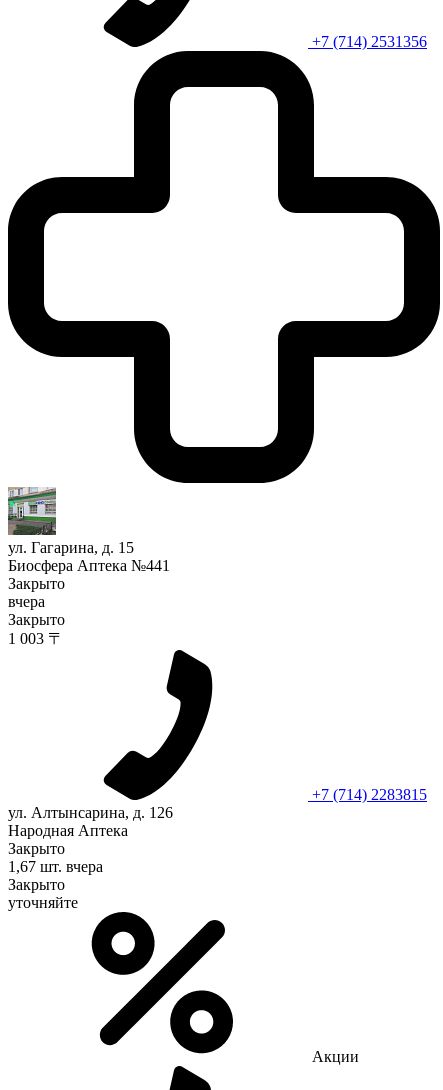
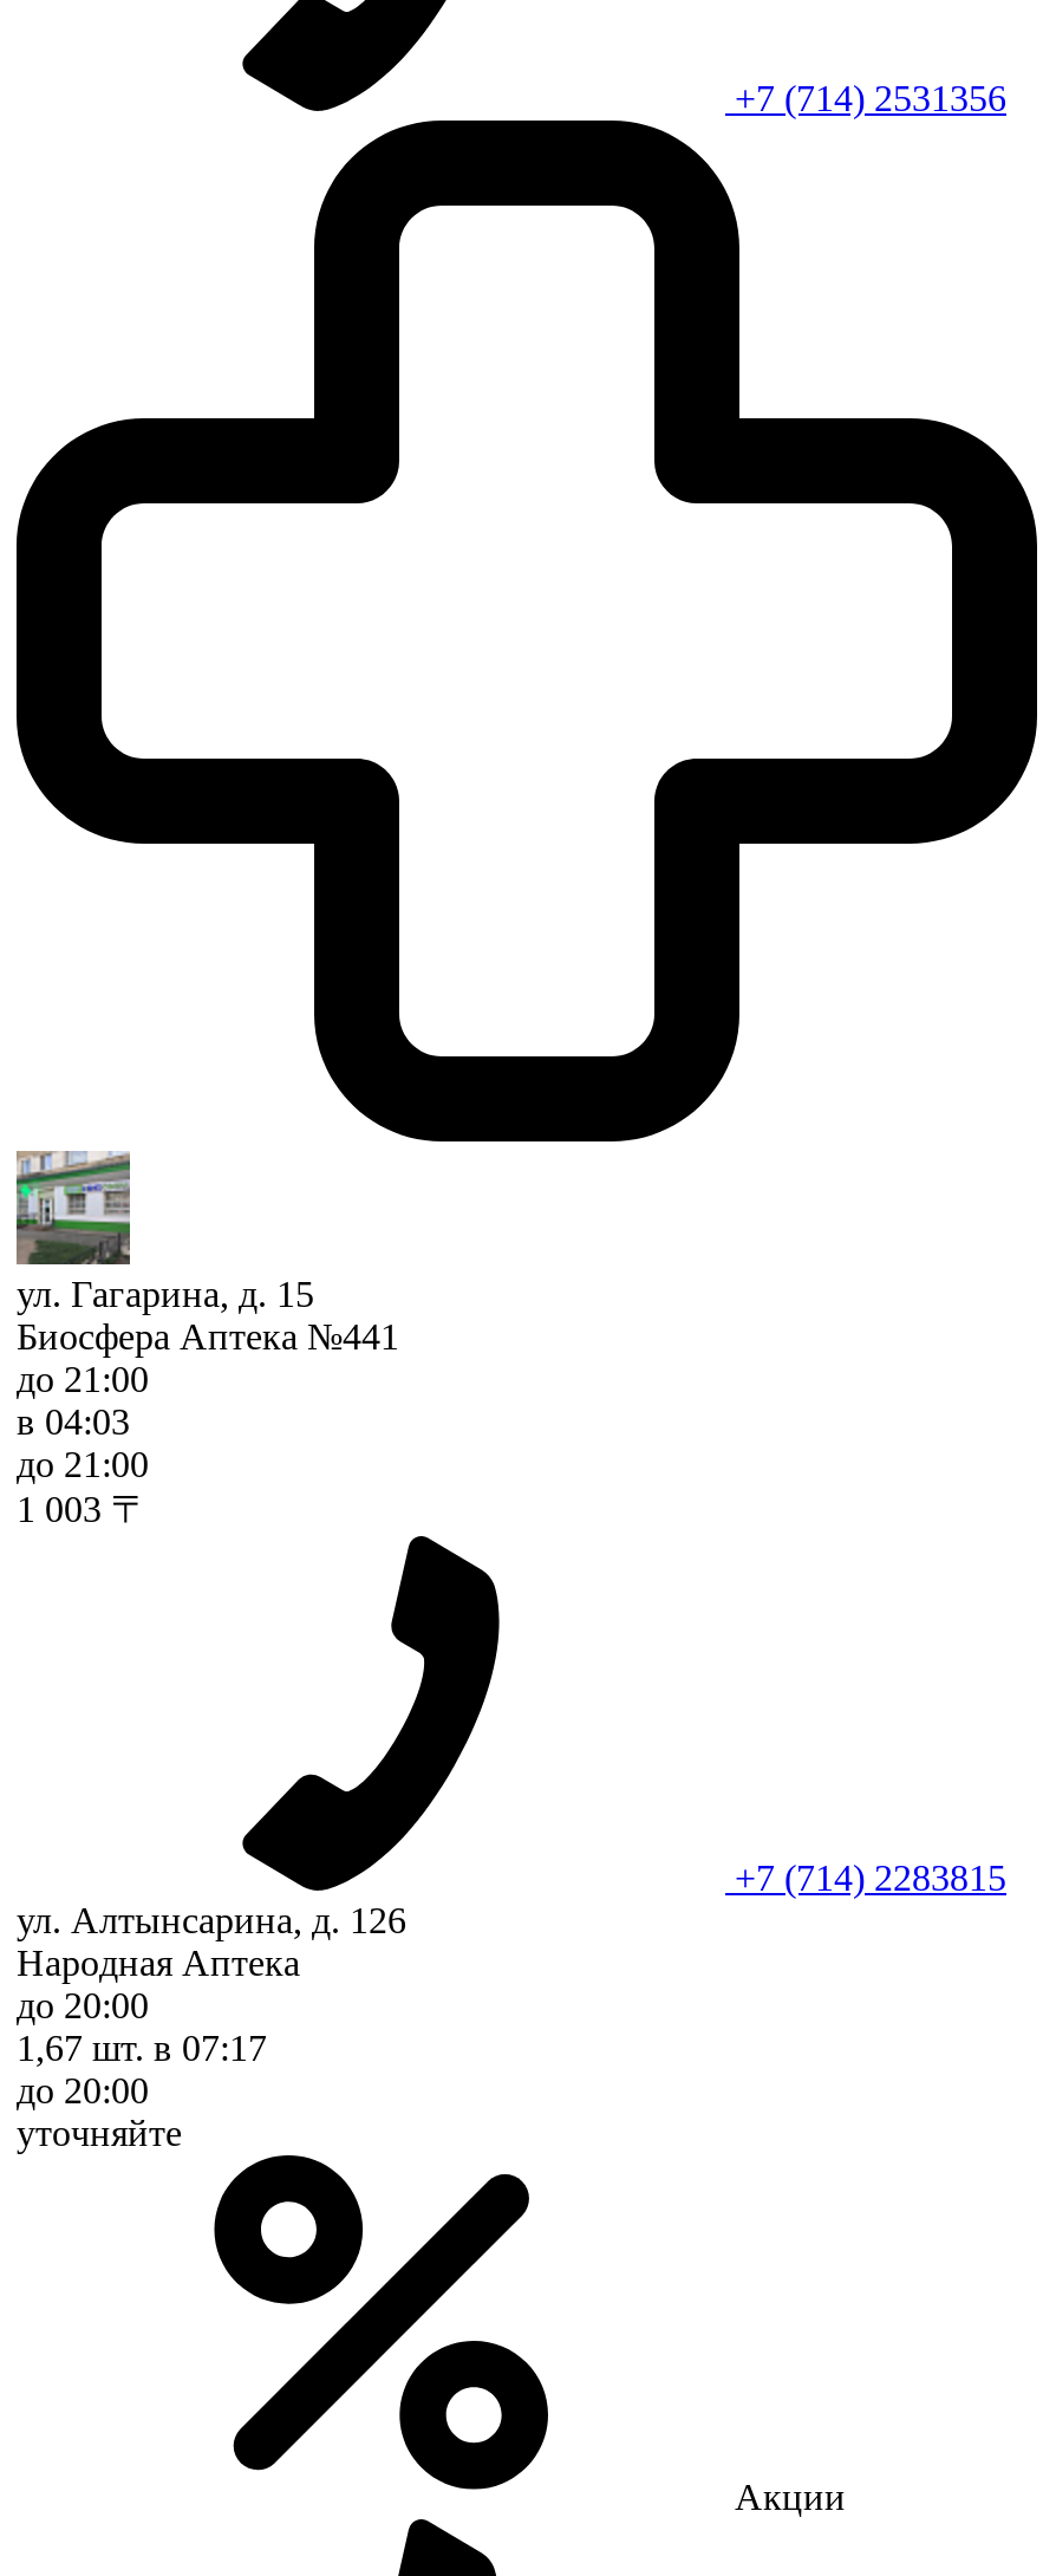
[8,575,65,628] Закрыто | вчера | Закрыто -> [17,1358,149,1484] до 21:00 | в 04:03 | до 21:00
[8,840,103,893] Закрыто | 1,67 шт. вчера | Закрыто -> [17,1985,267,2110] до 20:00 | 1,67 шт. в 07:17 | до 20:00

